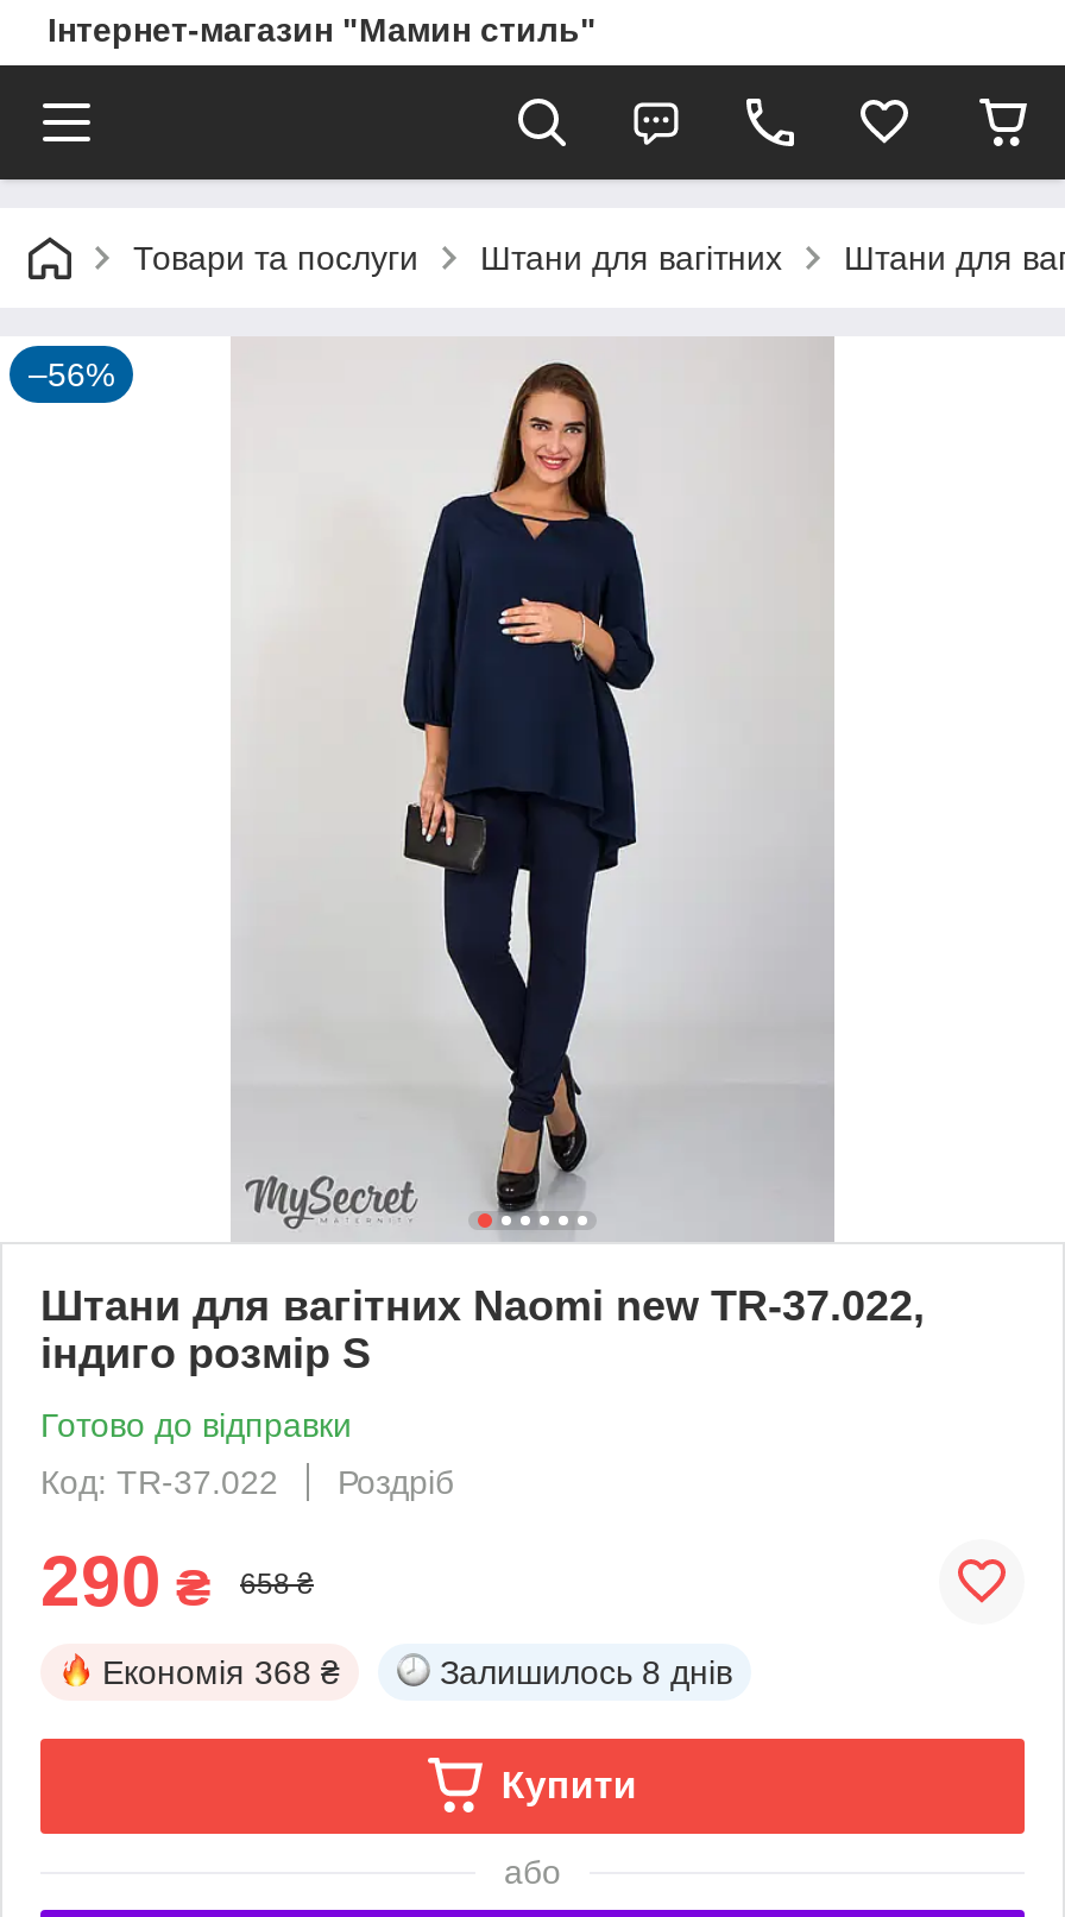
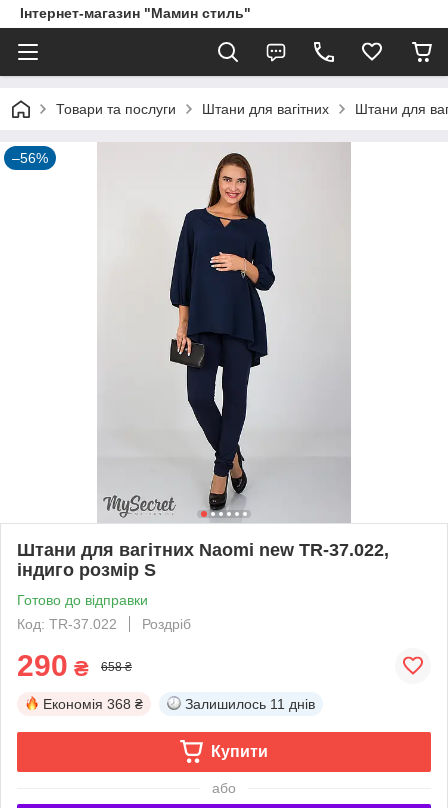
[440,1653,732,1691] Залишилось 8 днів -> [185,696,315,712] Залишилось 11 днів

